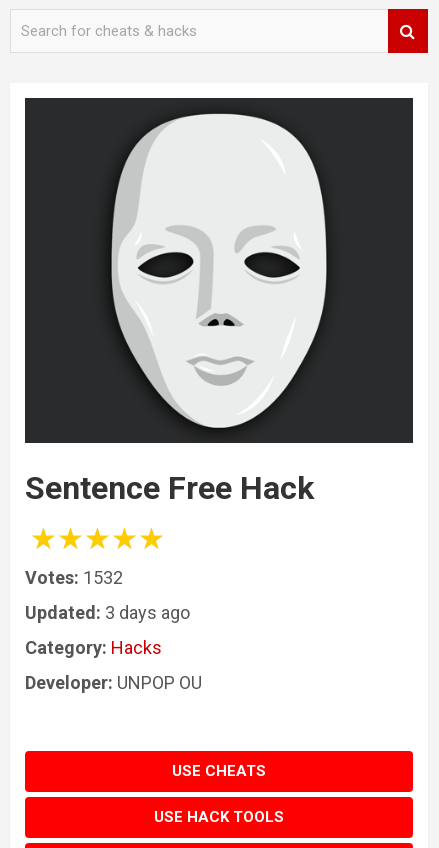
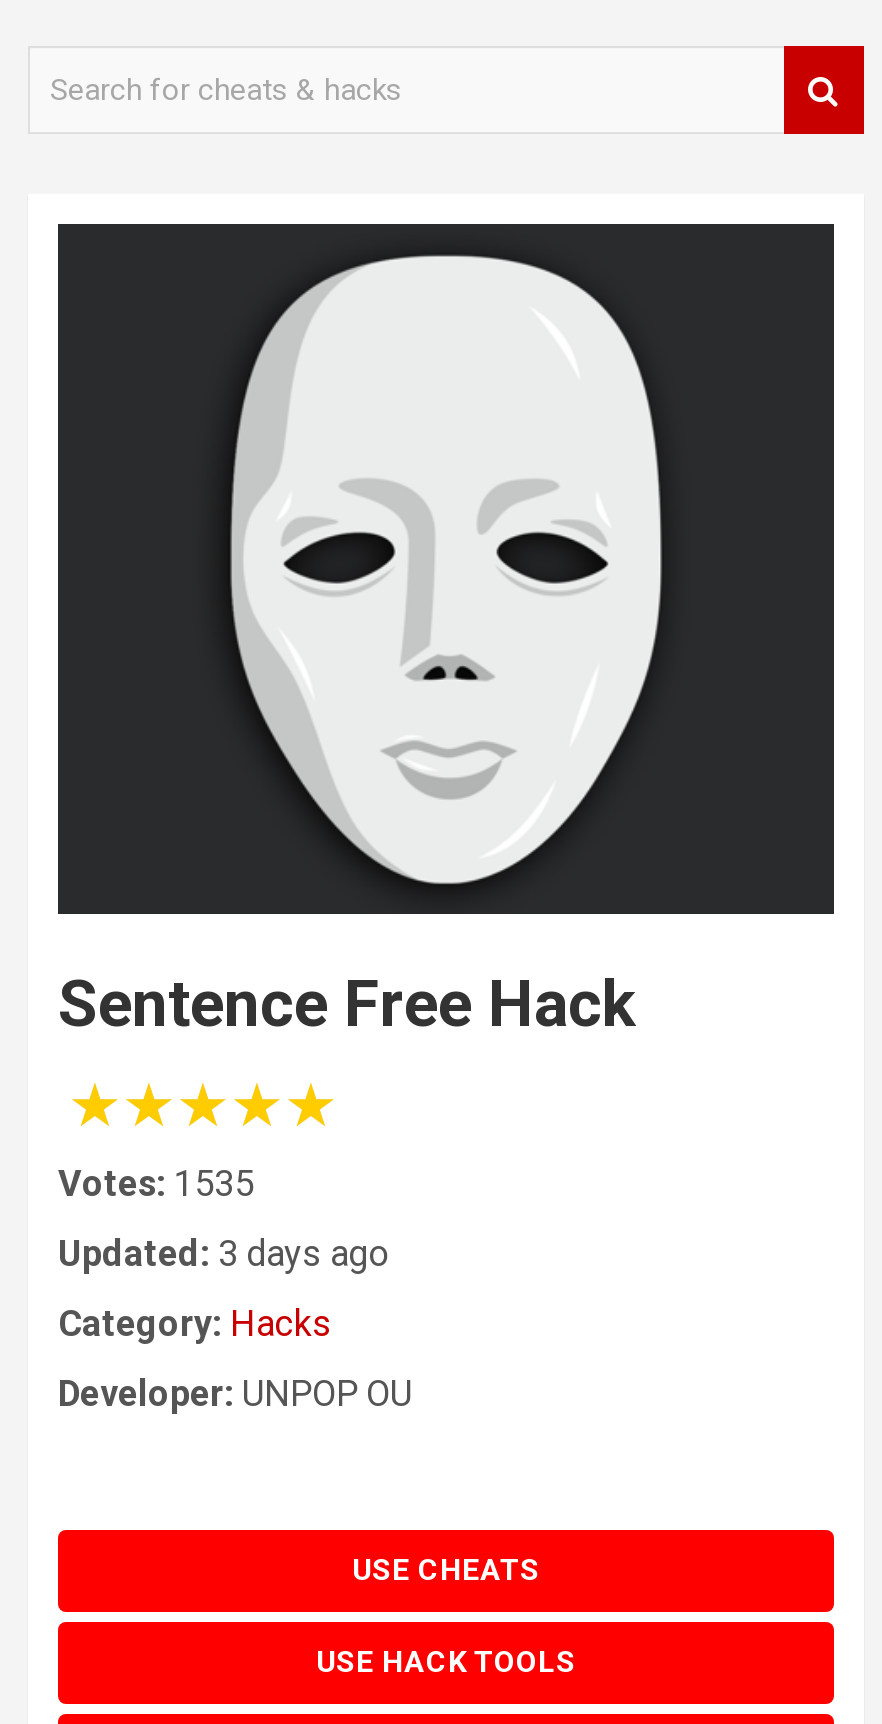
[25,567,123,588] Votes: 1532 -> [58,1163,254,1205] Votes: 1535

